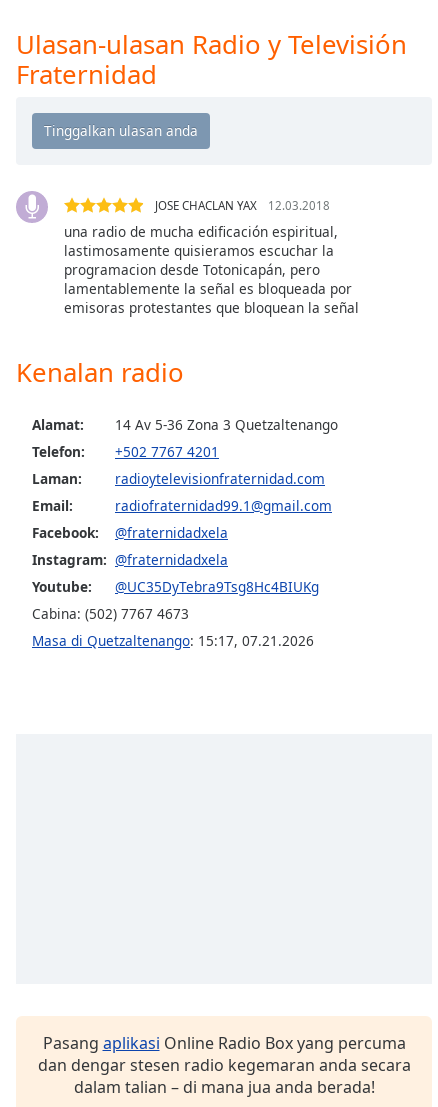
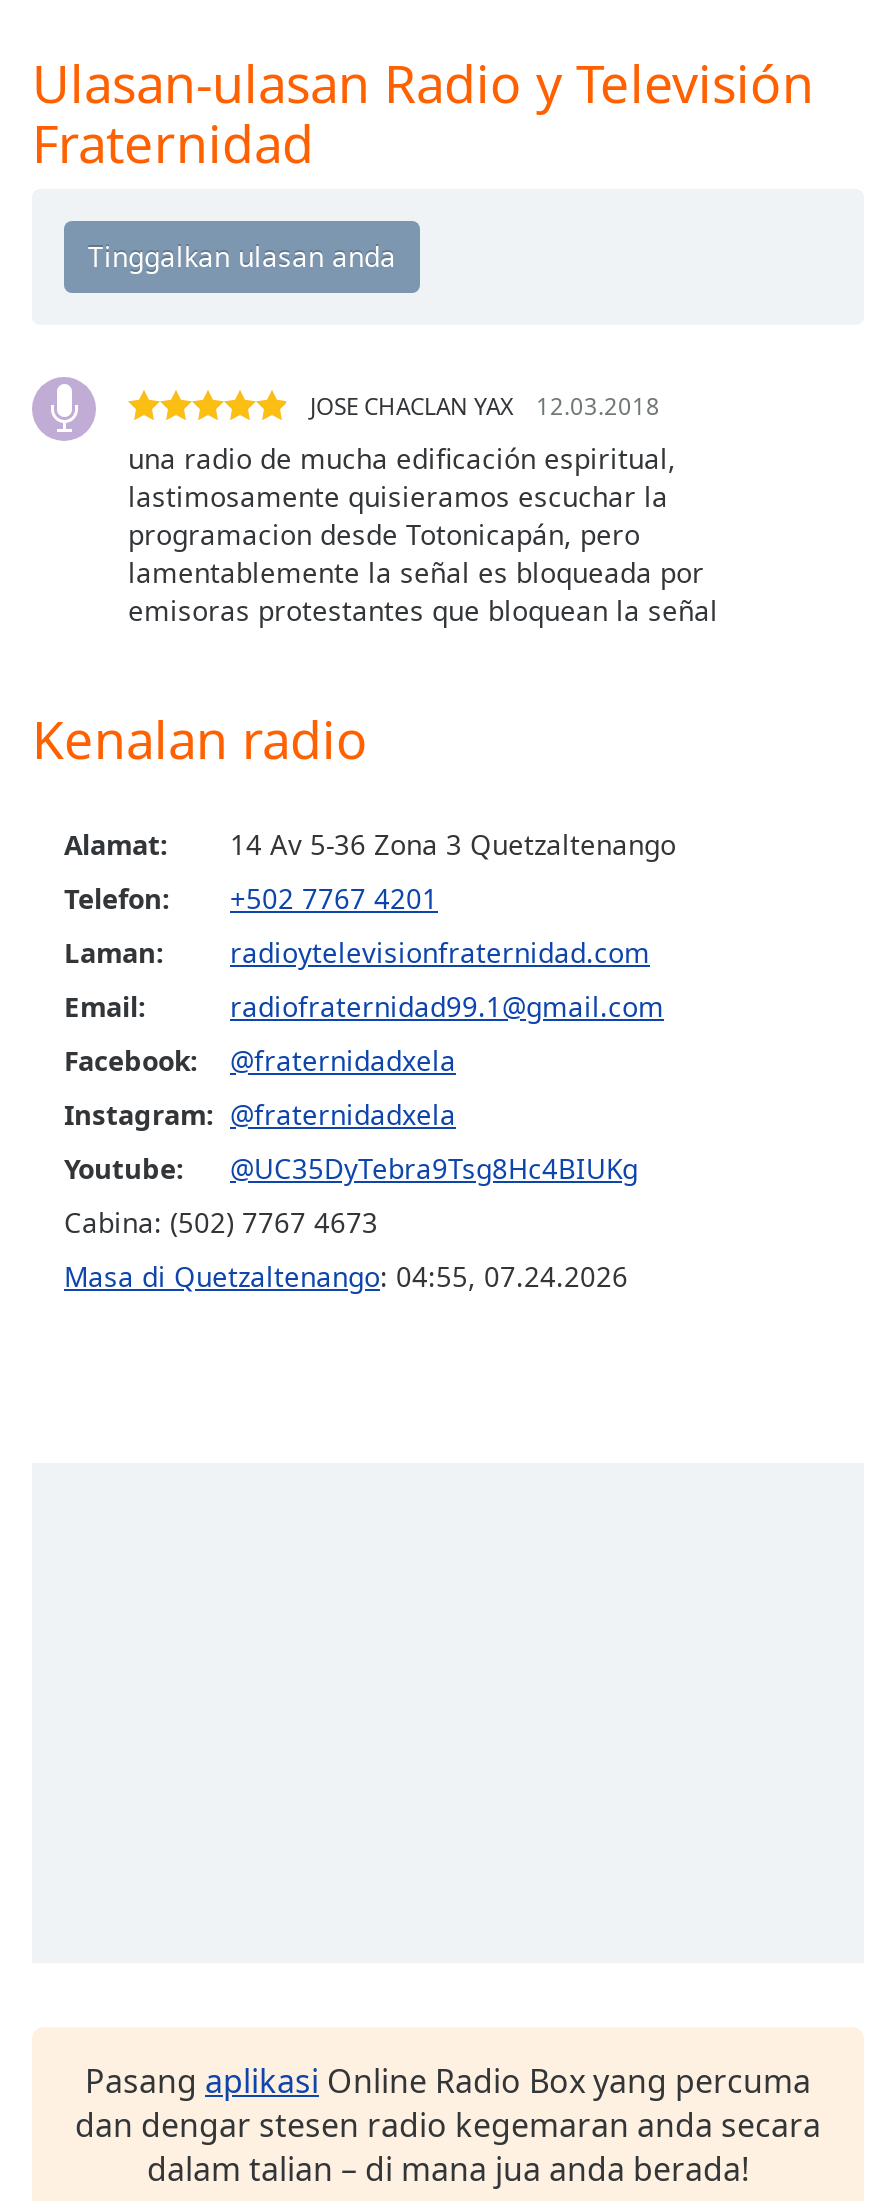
[32,631,314,650] Masa di Quetzaltenango: 15:17, 07.21.2026 -> [64,1256,628,1294] Masa di Quetzaltenango: 04:55, 07.24.2026

